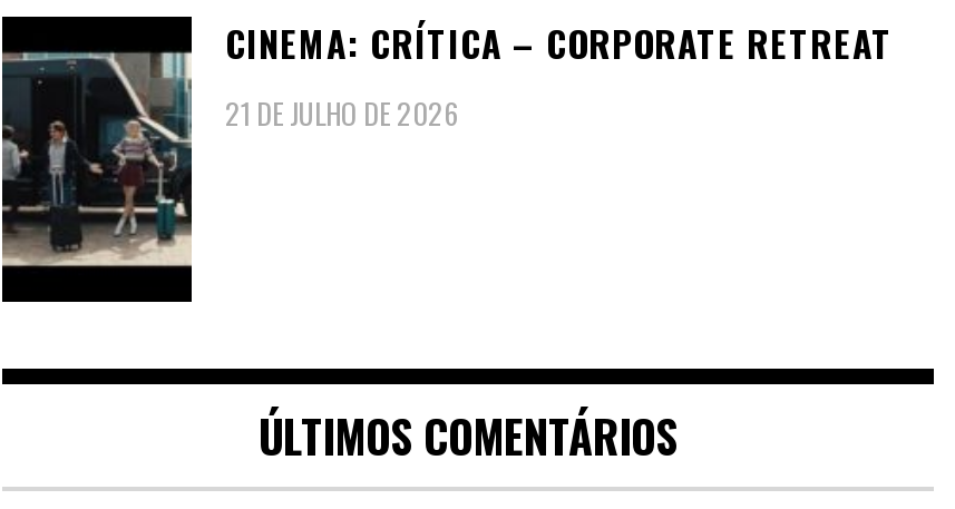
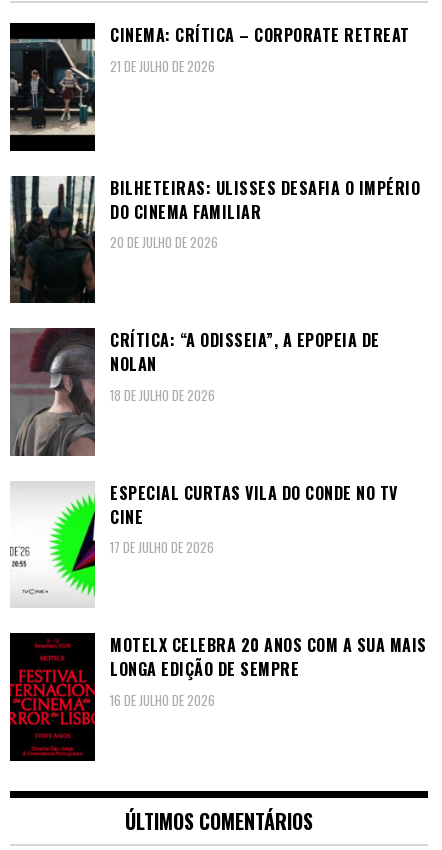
none -> [9,175,420,304] [image] | BILHETEIRAS: ULISSES DESAFIA O IMPÉRIO | DO CINEMA FAMILIAR | 20 DE JULHO DE 2026
none -> [9,327,379,457] [image] | CRÍTICA: “A ODISSEIA”, A EPOPEIA DE | NOLAN | 18 DE JULHO DE 2026
none -> [9,481,397,607] [image] | ESPECIAL CURTAS VILA DO CONDE NO TV | CINE | 17 DE JULHO DE 2026
none -> [9,633,426,757] [image] | MOTELX CELEBRA 20 ANOS COM A SUA MAIS | LONGA EDIÇÃO DE SEMPRE | 16 DE JULHO DE 2026

